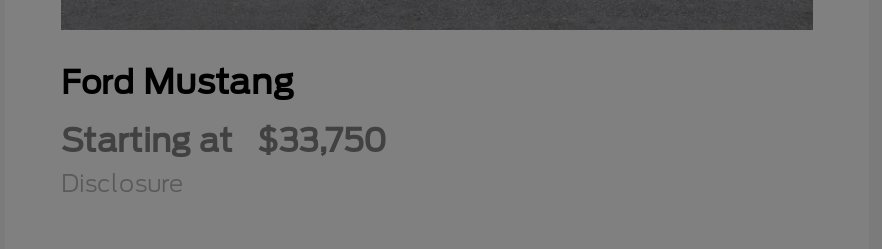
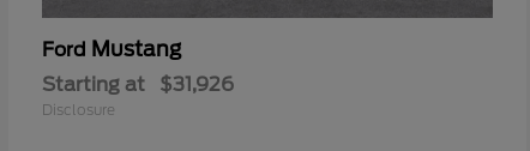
[61,122,387,160] Starting at $33,750 -> [42,73,234,96] Starting at $31,926

